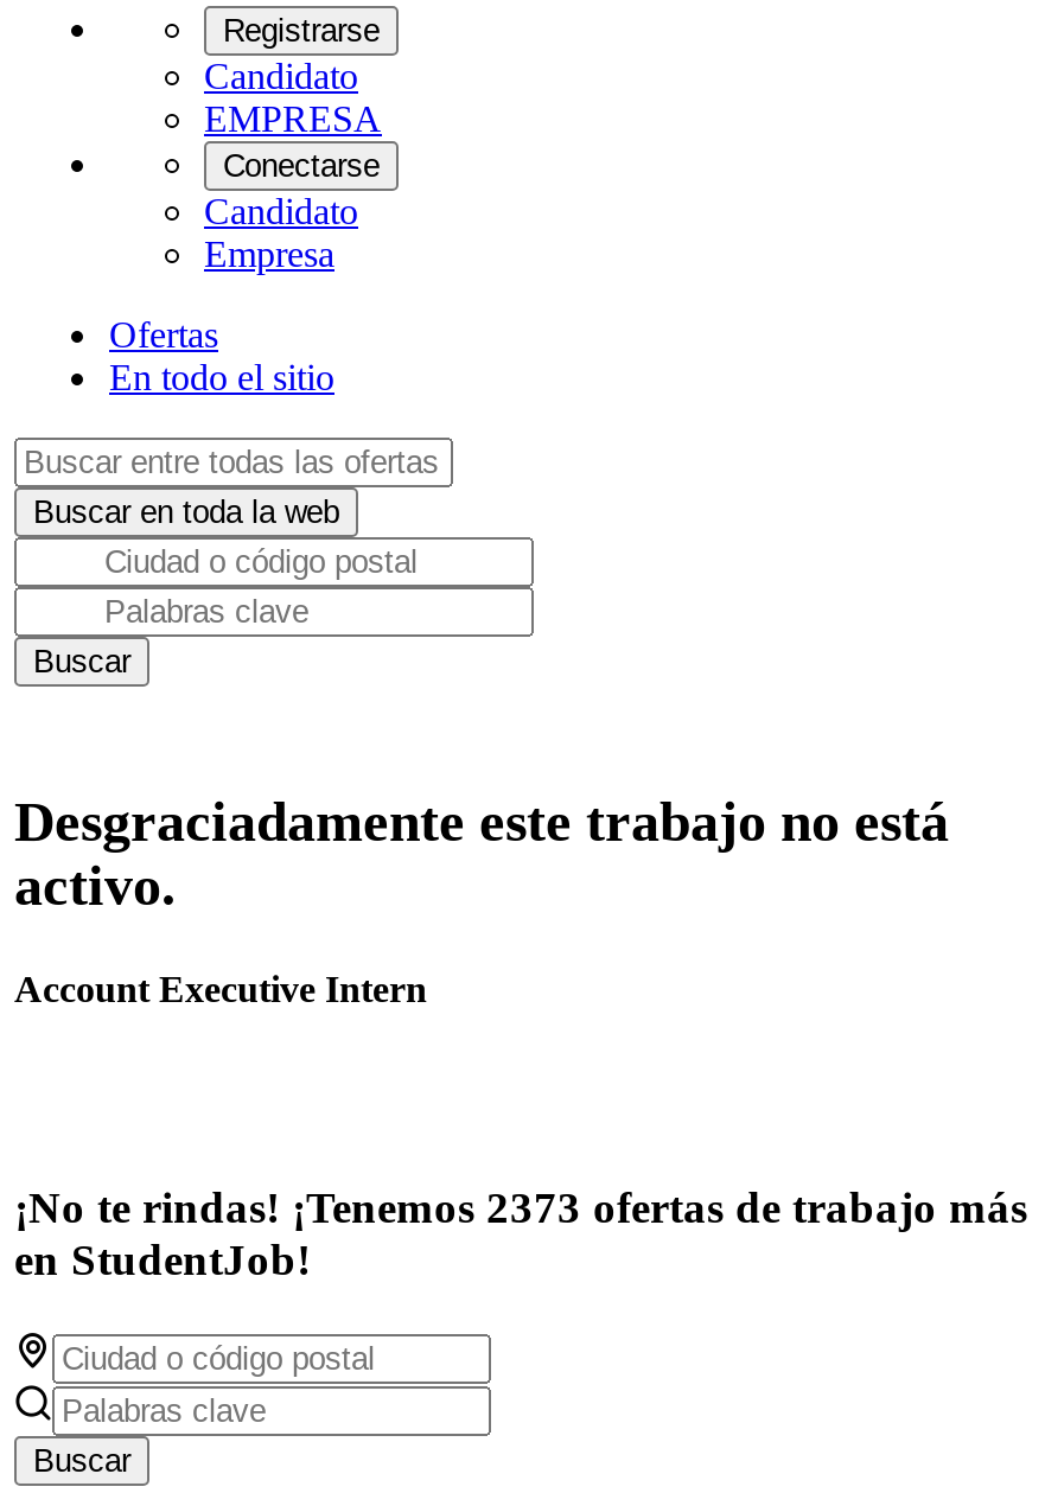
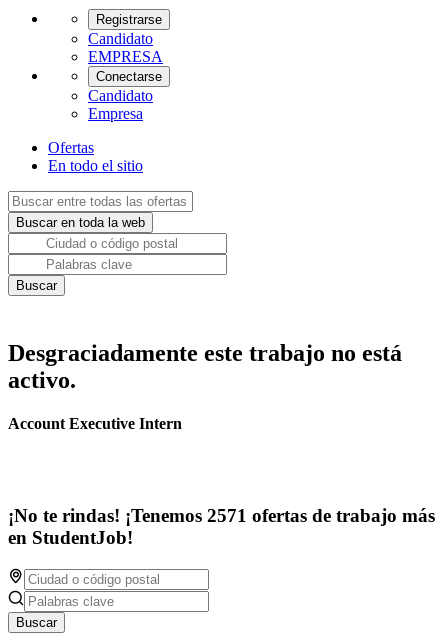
[14,1183,1027,1233] ¡No te rindas! ¡Tenemos 2373 ofertas de trabajo más -> [8,505,435,526] ¡No te rindas! ¡Tenemos 2571 ofertas de trabajo más

